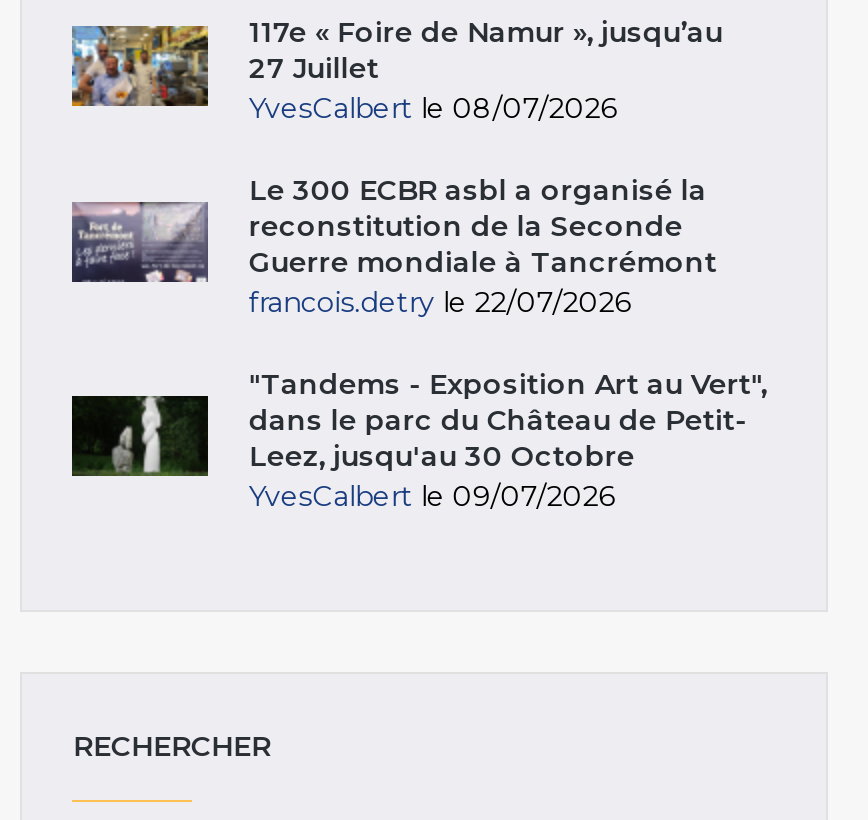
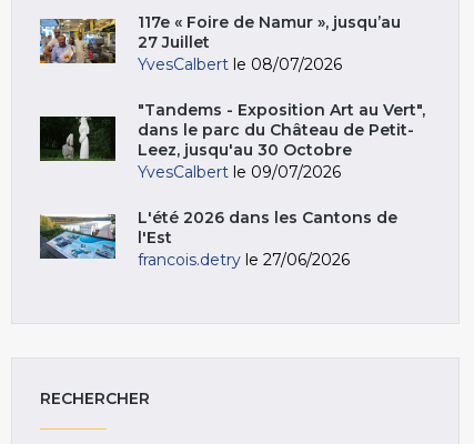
[72,172,717,320] [image] | Le 300 ECBR asbl a organisé la | reconstitution de la Seconde | Guerre mondiale à Tancrémont | francois.detry le 22/07/2026 -> none
moved [72,366,767,514] -> [40,100,426,182]: [image] | "Tandems - Exposition Art au Vert", | dans le parc du Château de Petit- | Leez, jusqu'au 30 Octobre | YvesCalbert le 09/07/2026
none -> [39,208,398,270] [image] | L'été 2026 dans les Cantons de | l'Est | francois.detry le 27/06/2026

